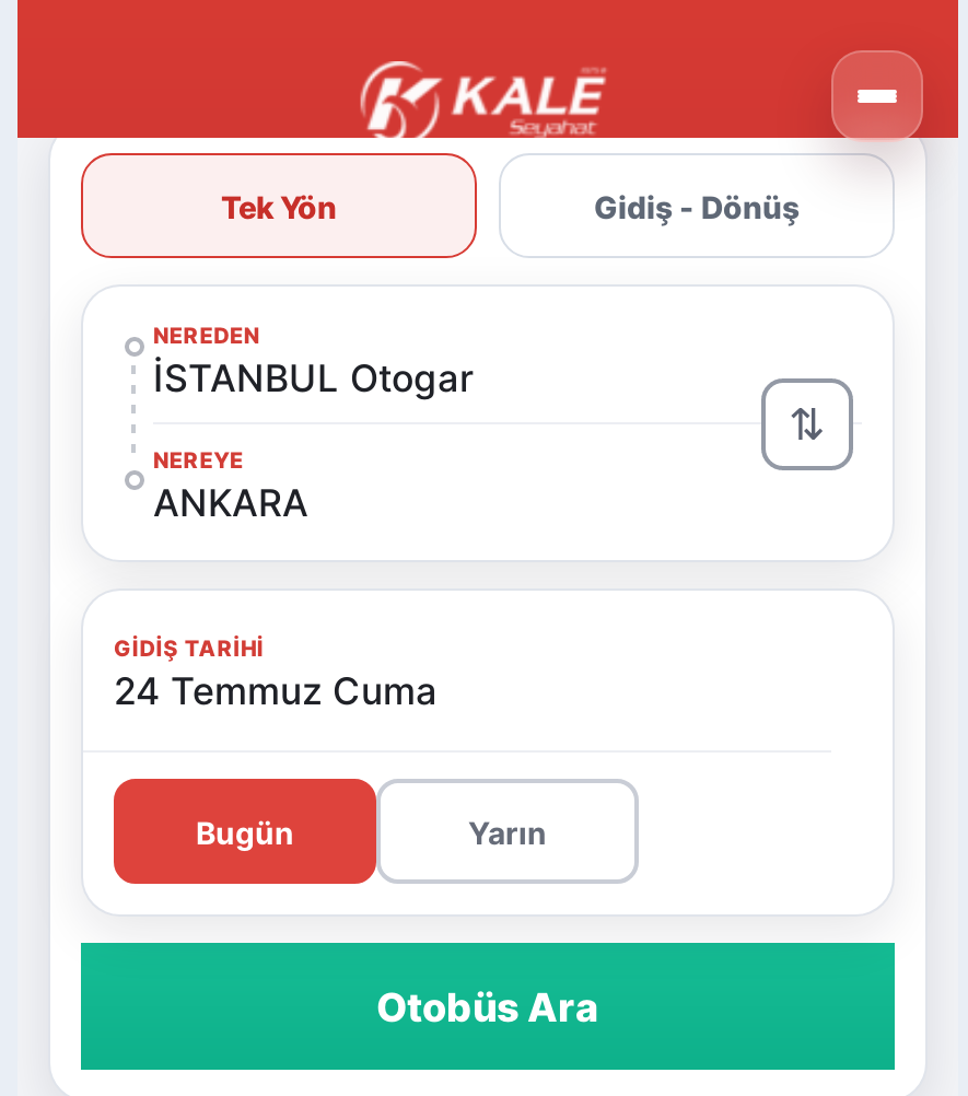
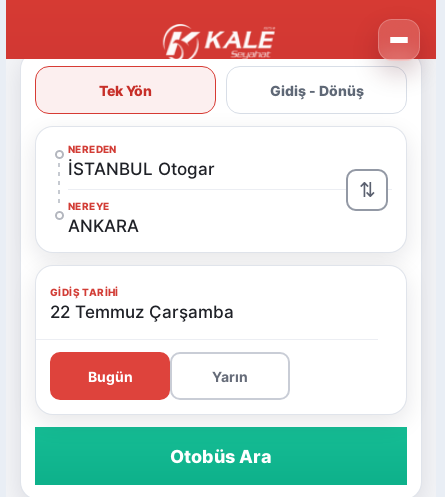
[114,668,438,712] 24 Temmuz Cuma -> [50,301,234,321] 22 Temmuz Çarşamba

